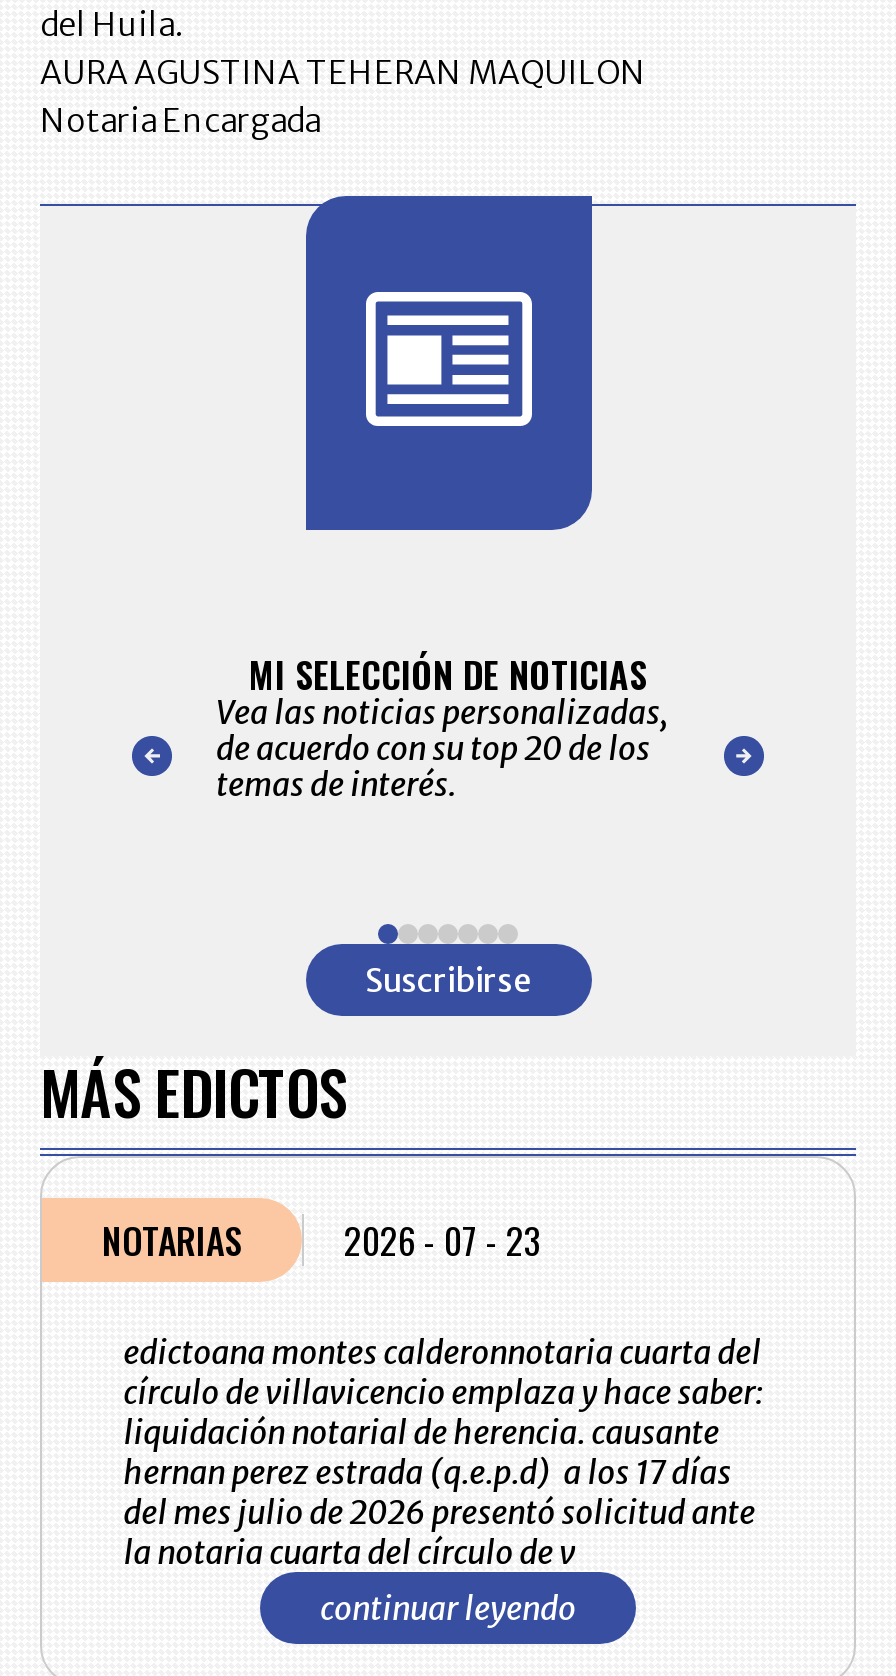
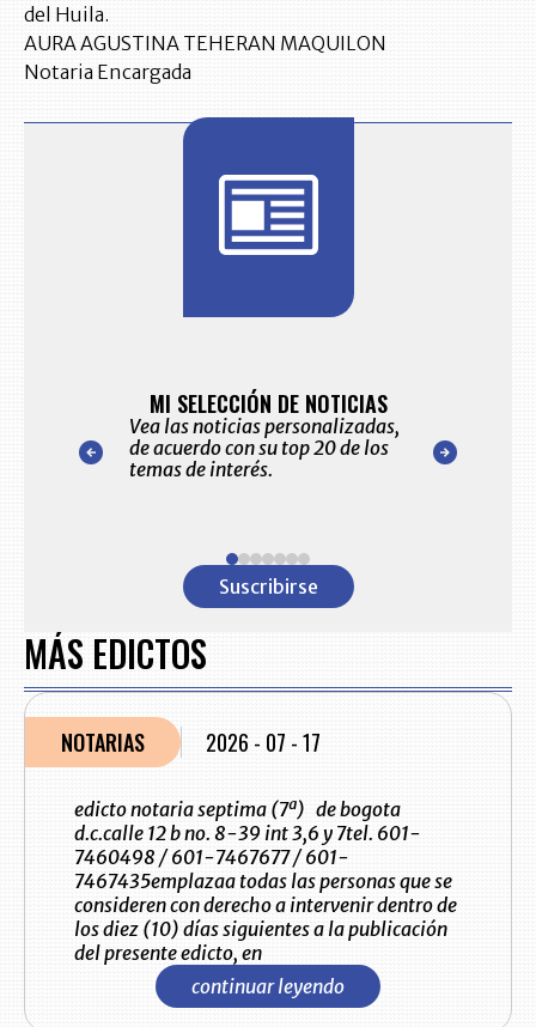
[102,1214,542,1266] NOTARIAS 2026 - 07 - 23 -> [61,727,321,758] NOTARIAS 2026 - 07 - 17
[123,1332,763,1572] edictoana montes calderonnotaria cuarta del | círculo de villavicencio emplaza y hace saber: | liquidación notarial de herencia. causante | hernan perez estrada (q.e.p.d) a los 17 días | del mes julio de 2026 presentó solicitud ante | la notaria cuarta del círculo de v -> [74,797,457,965] edicto notaria septima (7ª) de bogota | d.c.calle 12 b no. 8-39 int 3,6 y 7tel. 601- | 7460498 / 601-7467677 / 601- | 7467435emplazaa todas las personas que se | consideren con derecho a intervenir dentro de | los diez (10) días siguientes a la publicación | del presente edicto, en

